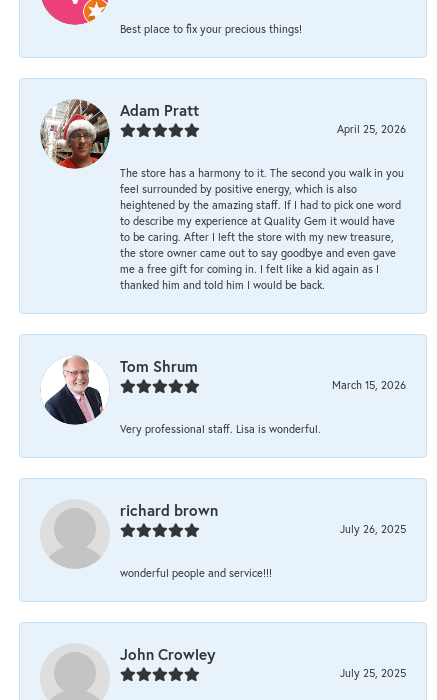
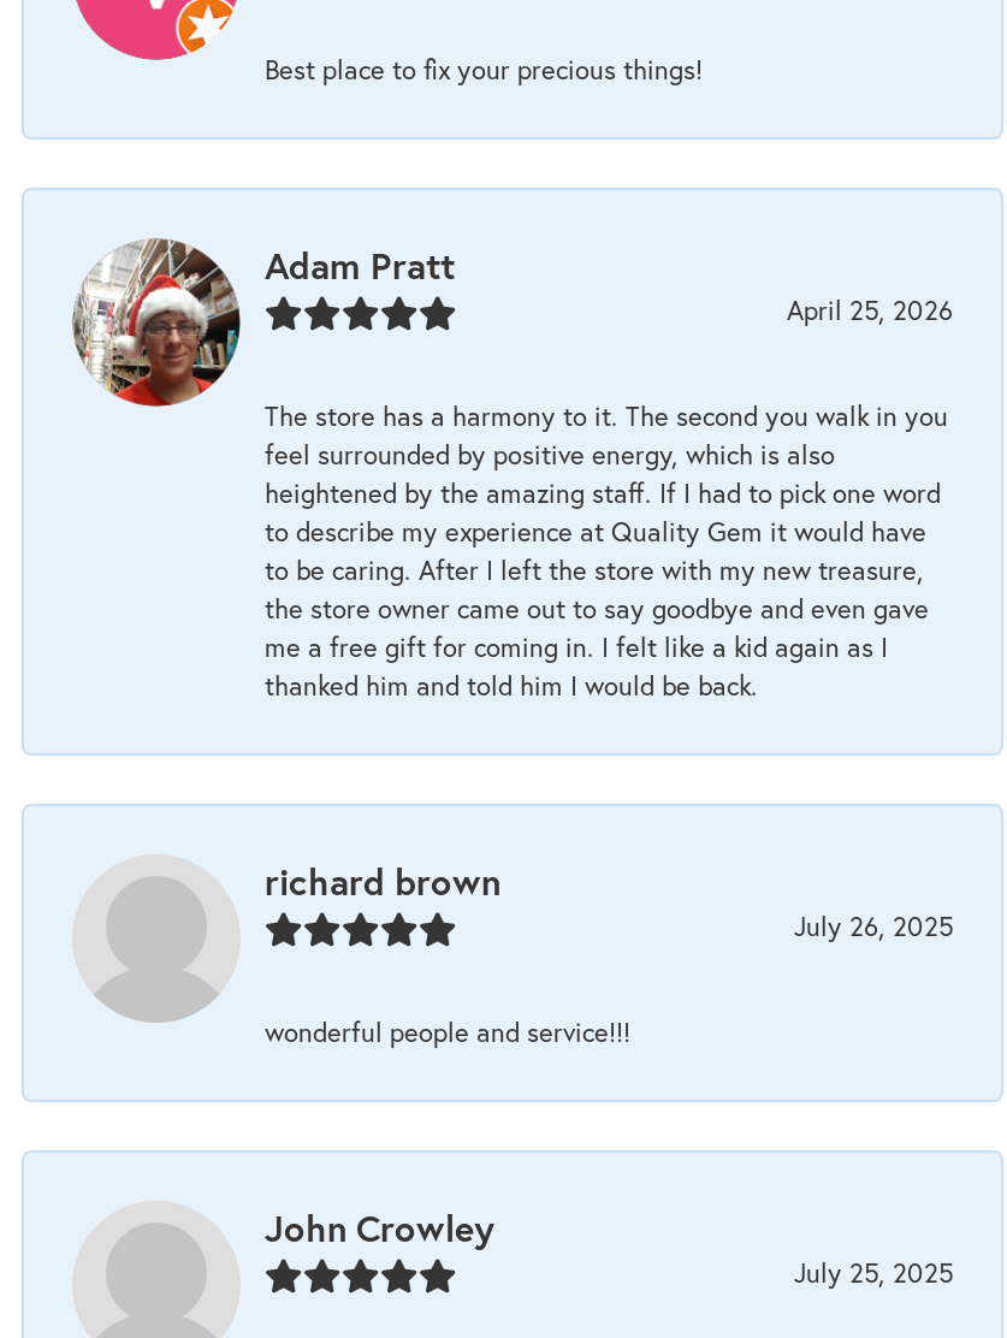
[44,356,406,436] [image] | Tom Shrum | March 15, 2026 | Very professional staff. Lisa is wonderful. -> none

